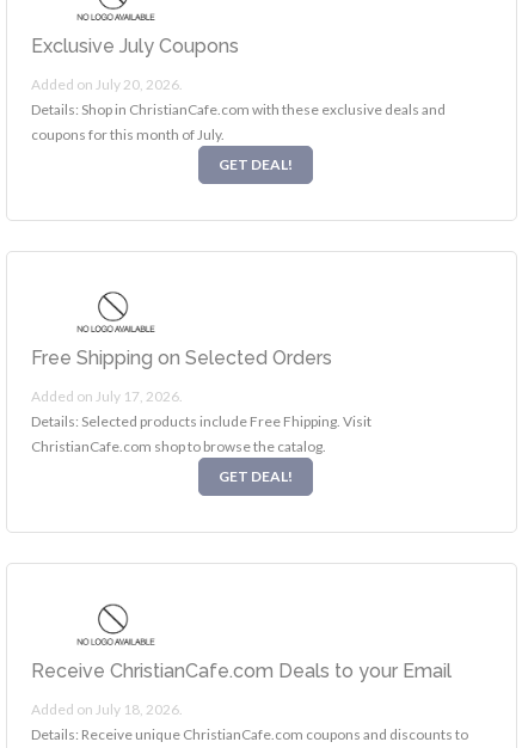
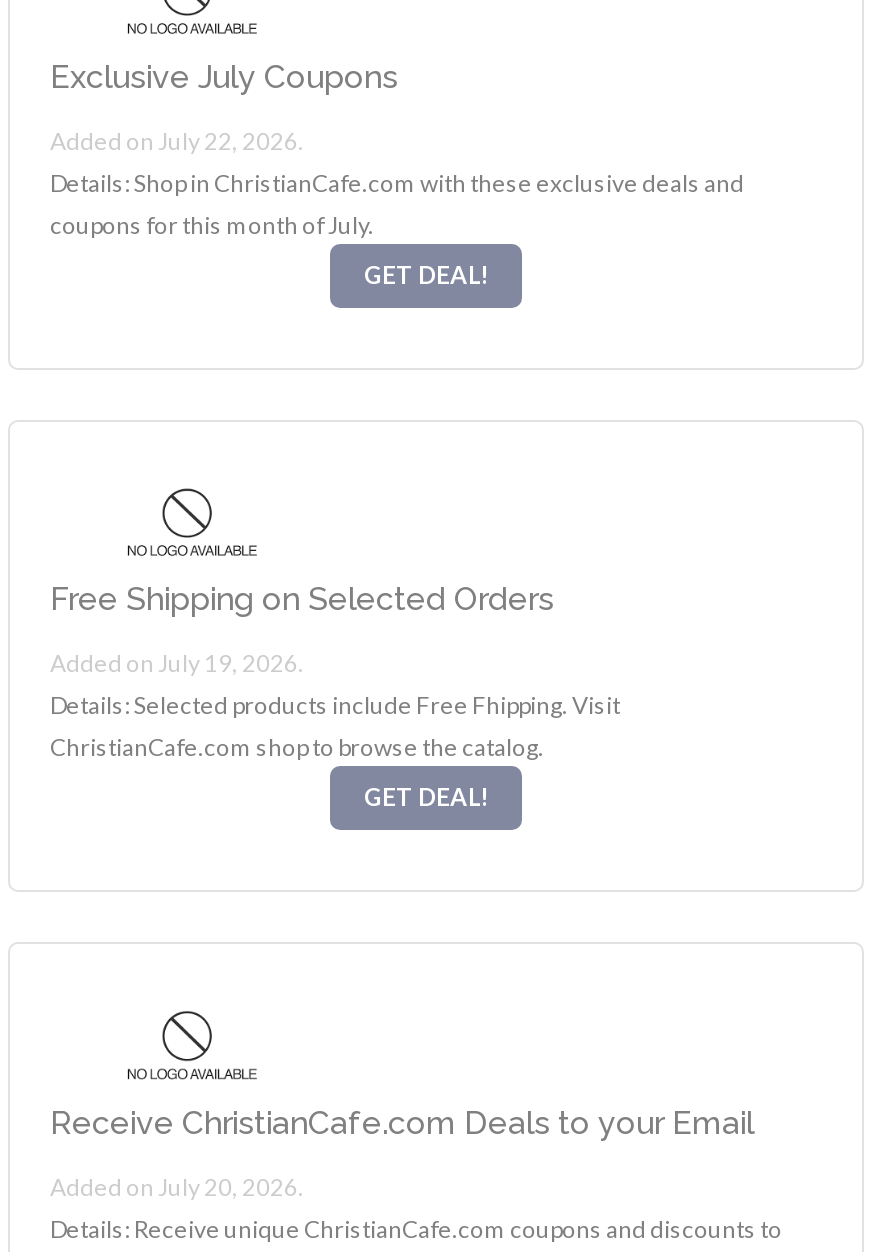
[31,75,183,93] Added on July 20, 2026. -> [50,126,304,156] Added on July 22, 2026.
[31,388,183,405] Added on July 17, 2026. -> [50,649,304,679] Added on July 19, 2026.
[31,700,183,718] Added on July 18, 2026. -> [50,1171,304,1201] Added on July 20, 2026.

